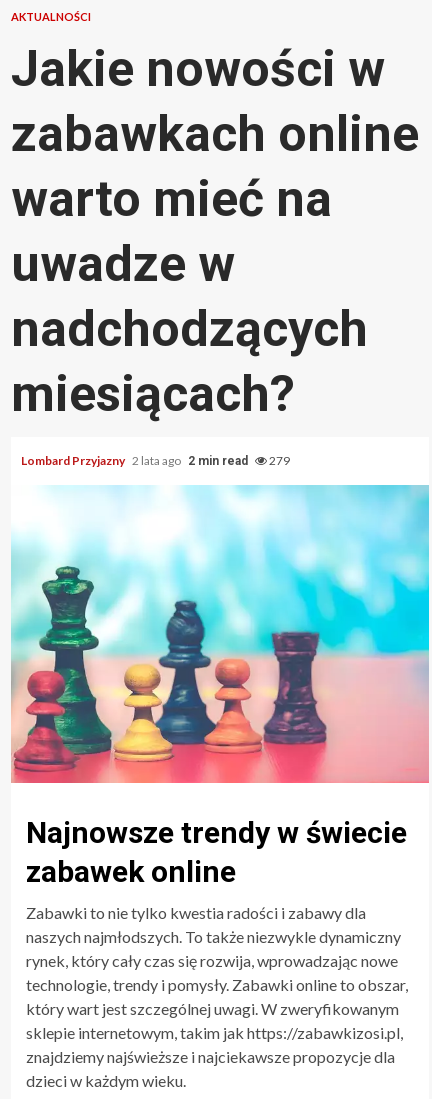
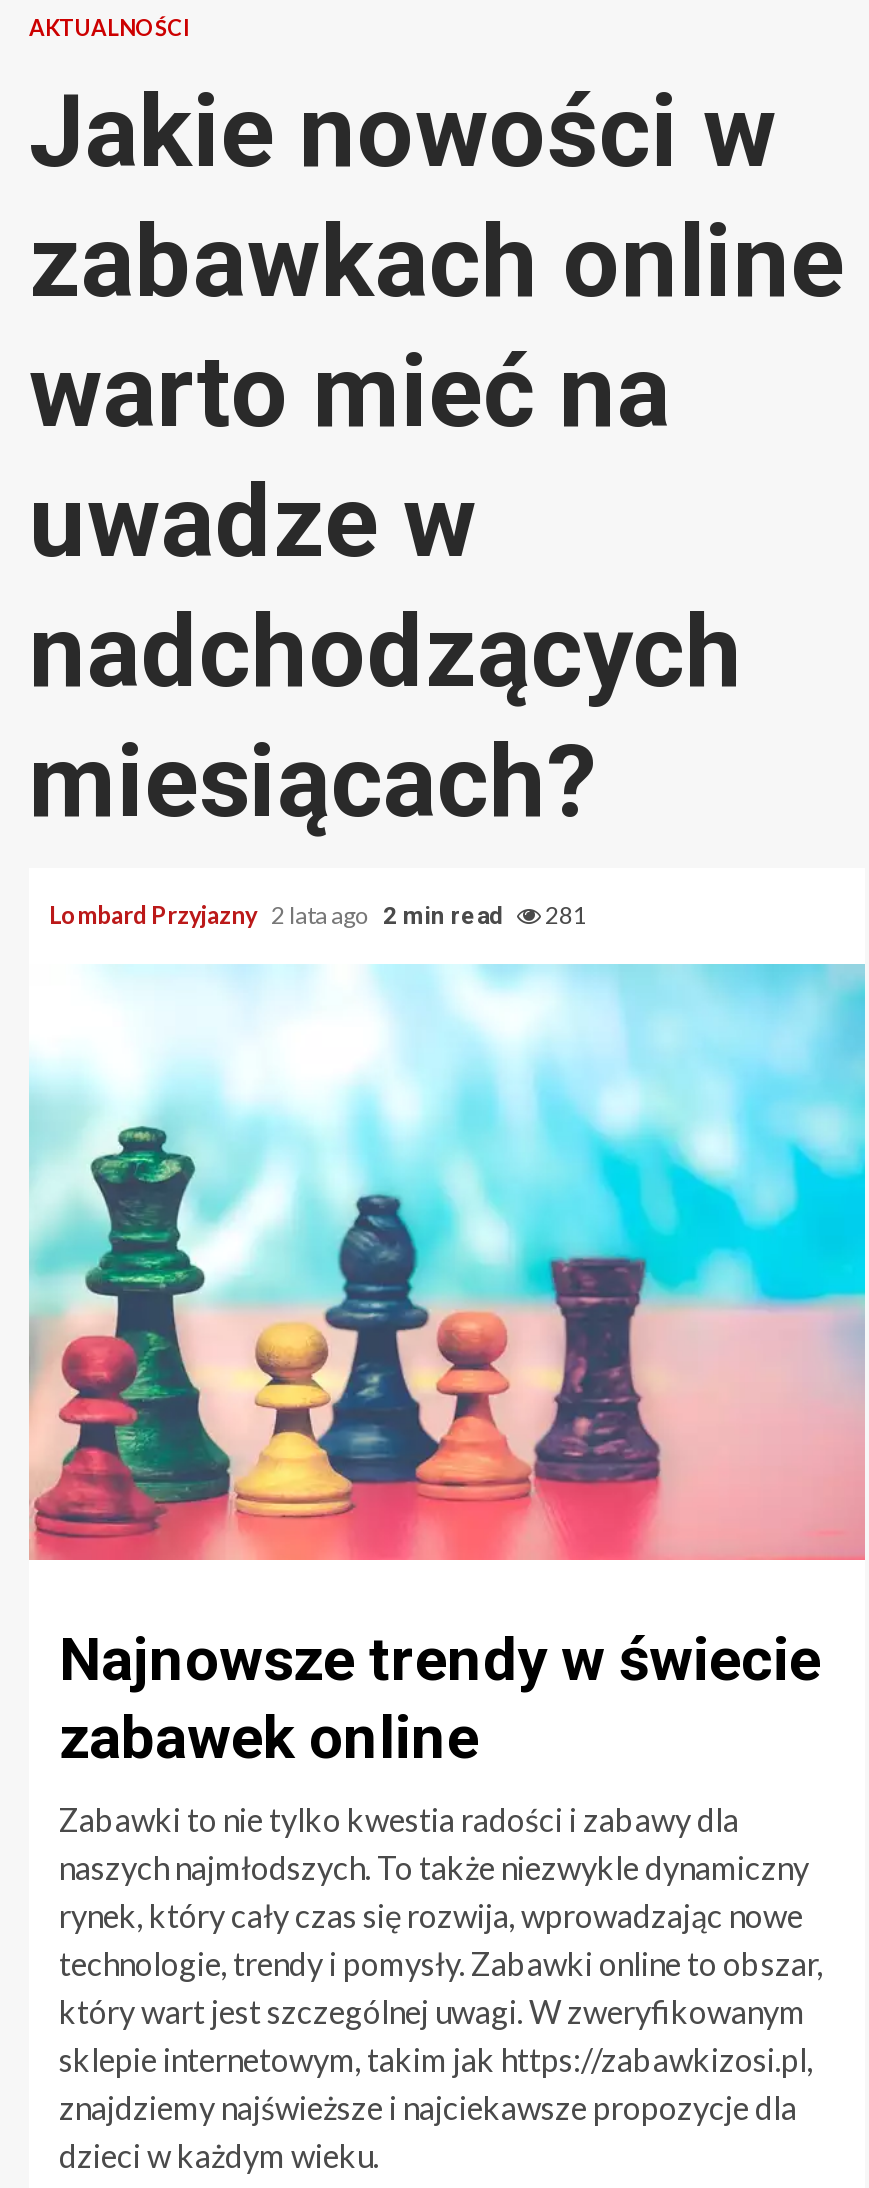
[21,453,290,468] Lombard Przyjazny 2 lata ago 2 min read 279 -> [49,900,587,930] Lombard Przyjazny 2 lata ago 2 min read 281

